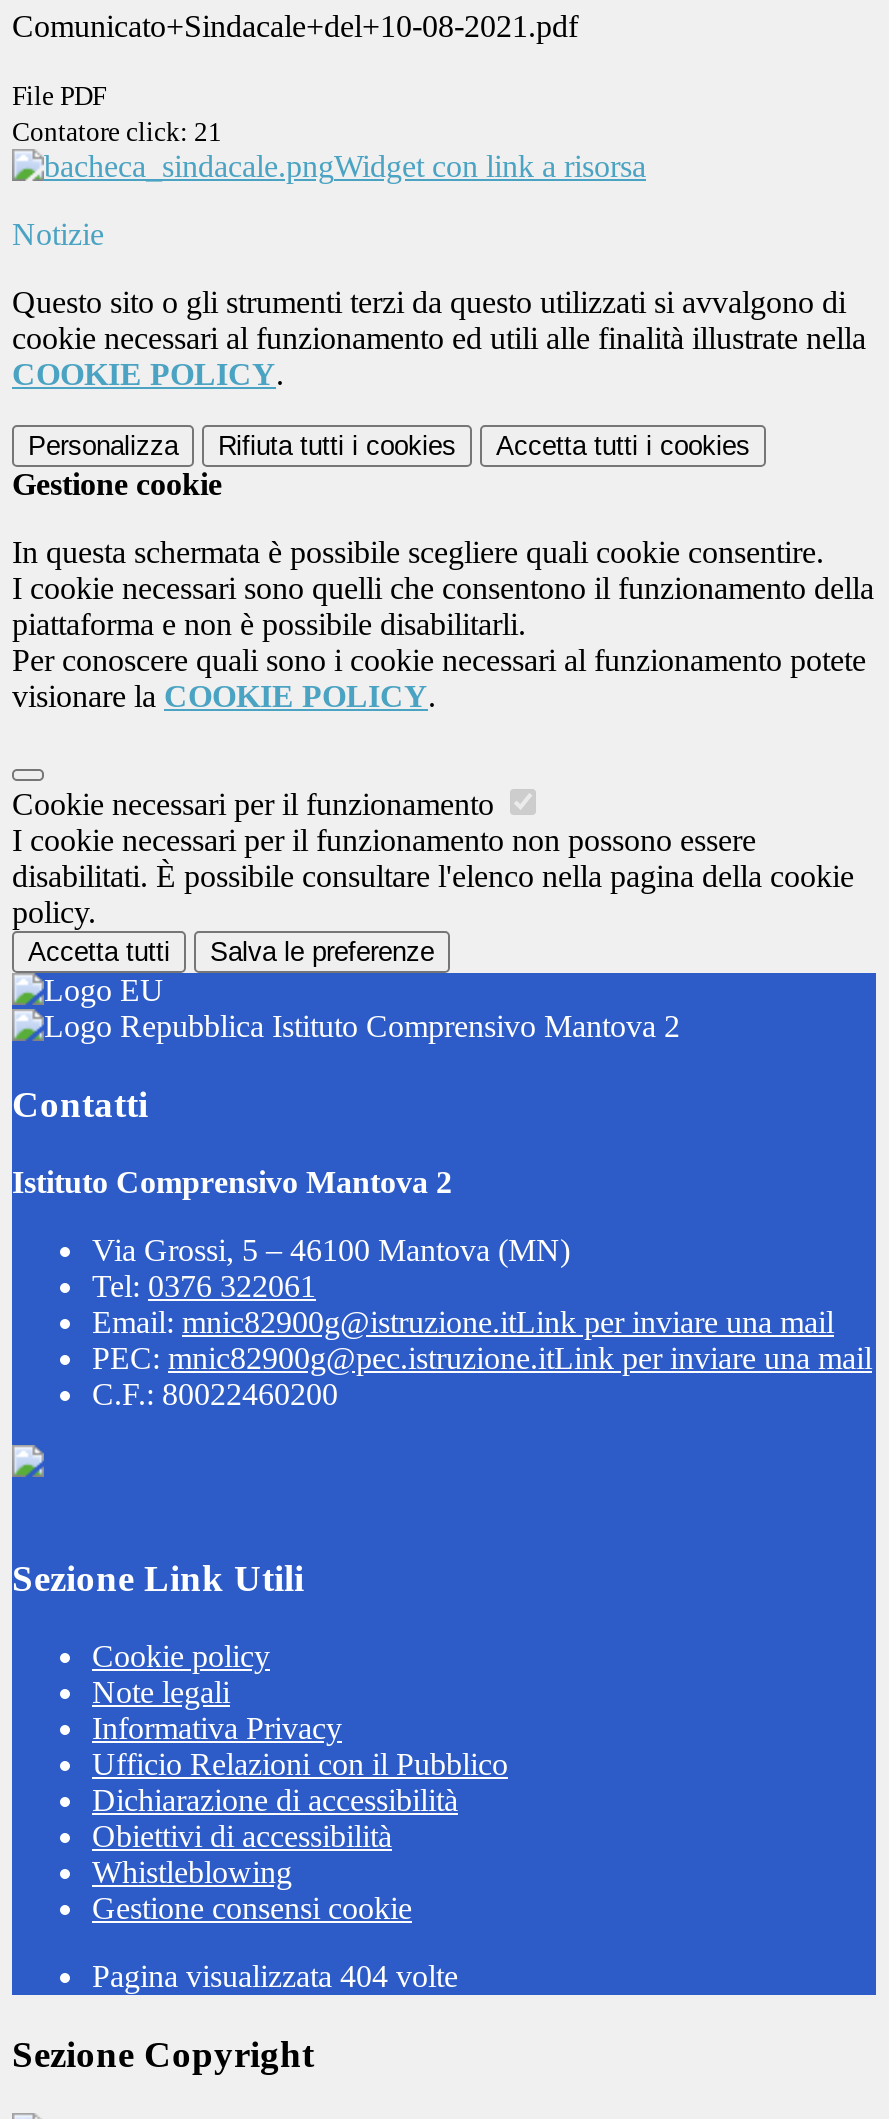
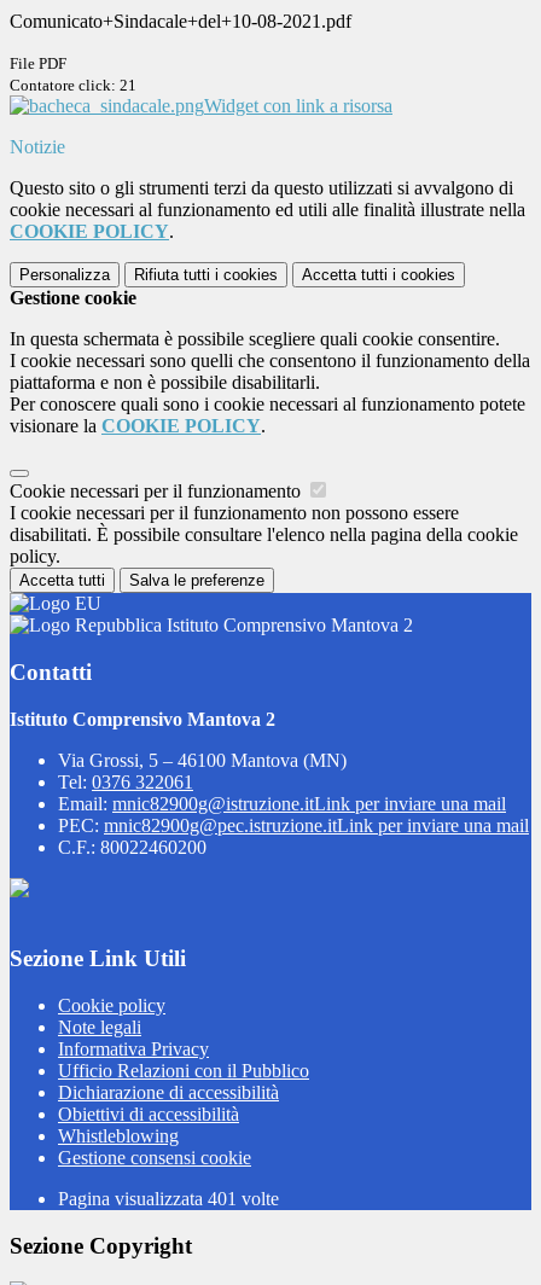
[92,1959,458,1993] Pagina visualizzata 404 volte -> [58,1188,279,1209] Pagina visualizzata 401 volte

